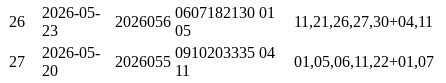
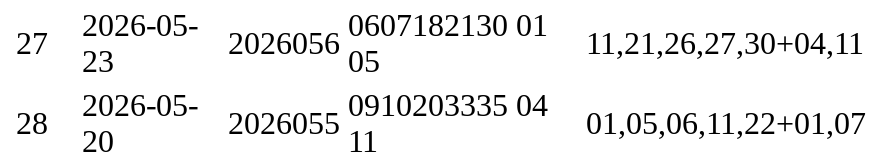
[9,13,25,30] 26 -> [16,26,48,60] 27
[9,53,25,70] 27 -> [16,106,48,140] 28

